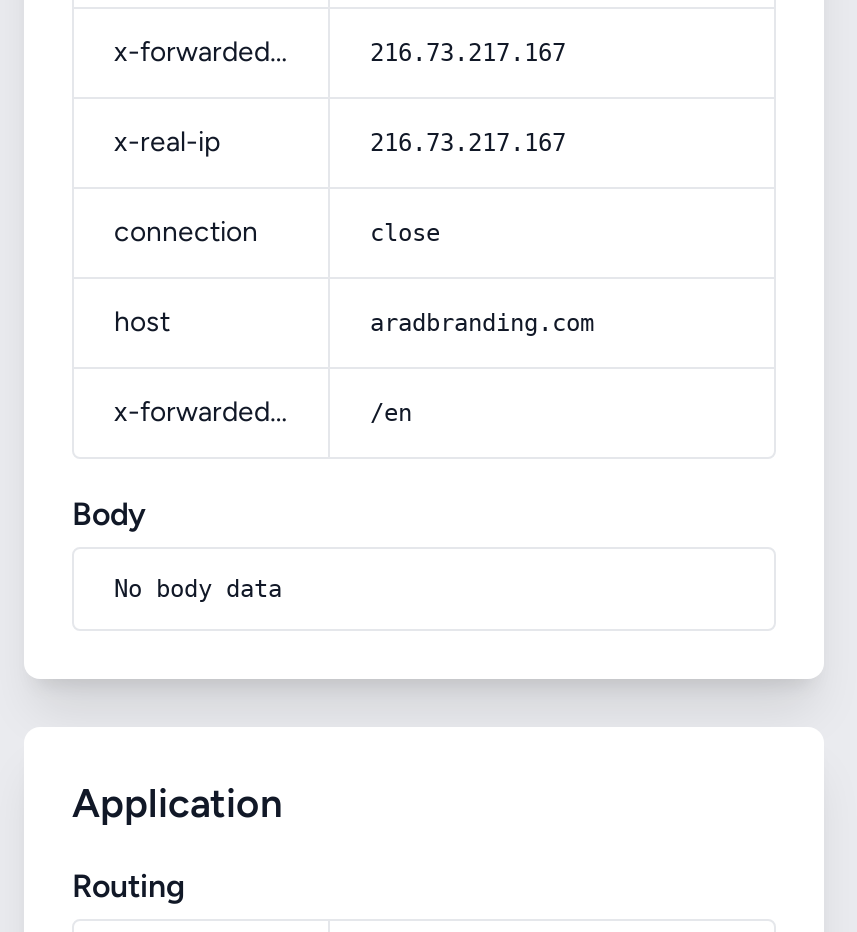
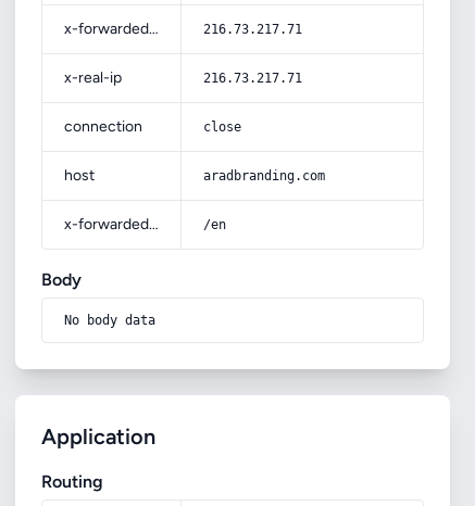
[370,39,566,67] 216.73.217.167 -> [203,22,302,37] 216.73.217.71
[370,129,566,157] 216.73.217.167 -> [203,71,302,86] 216.73.217.71

